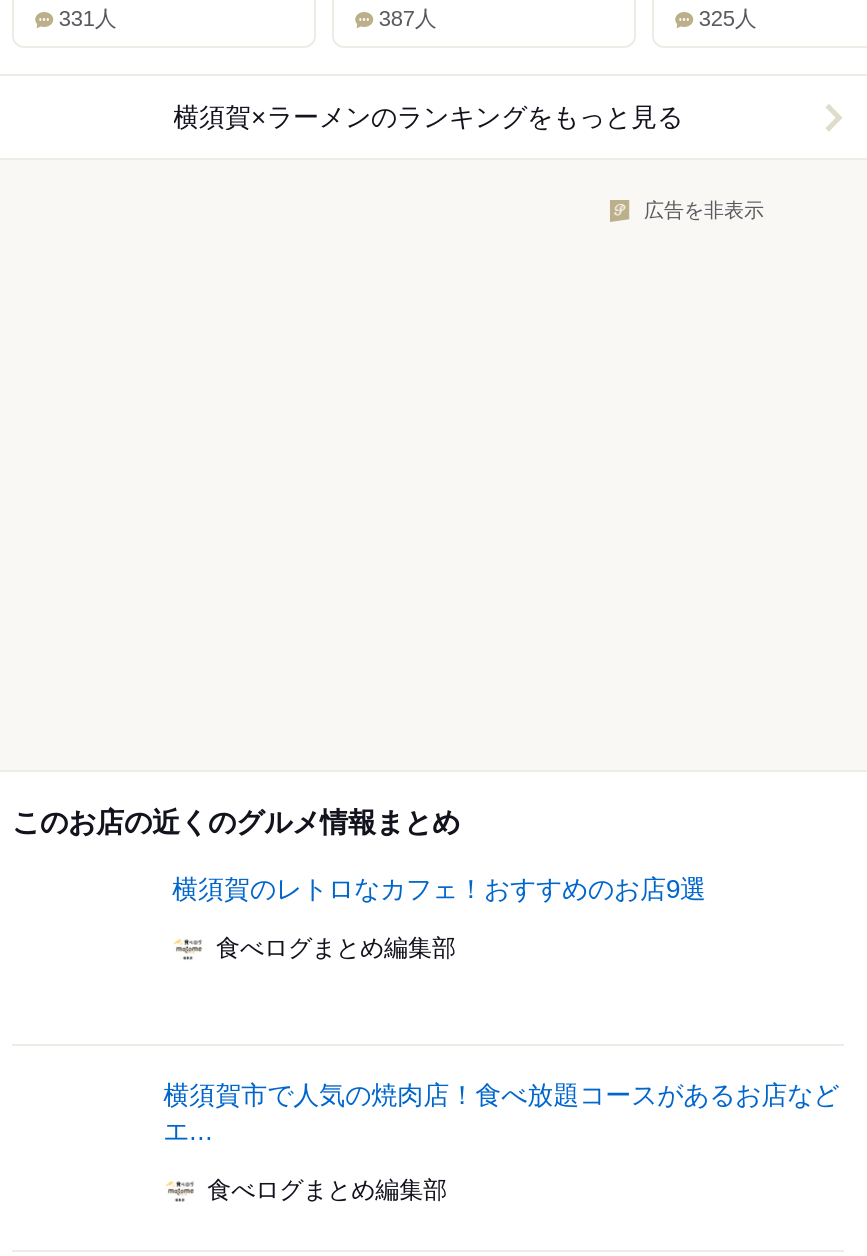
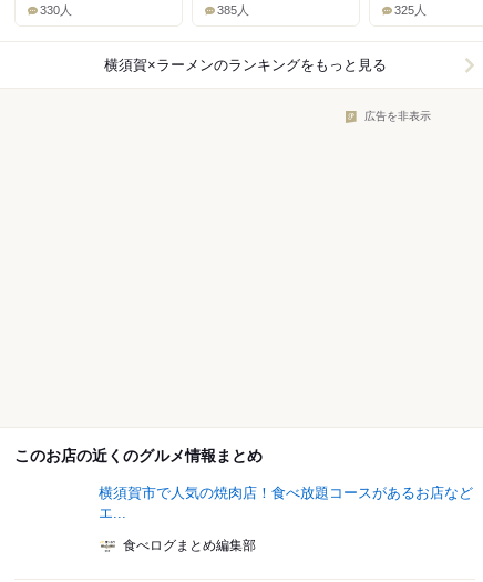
[59,7,117,31] 331人 -> [40,4,72,17] 330人
[379,7,437,31] 387人 -> [218,4,250,17] 385人
[172,875,706,963] 横須賀のレトロなカフェ！おすすめのお店9選 | 食べログまとめ編集部 -> none

